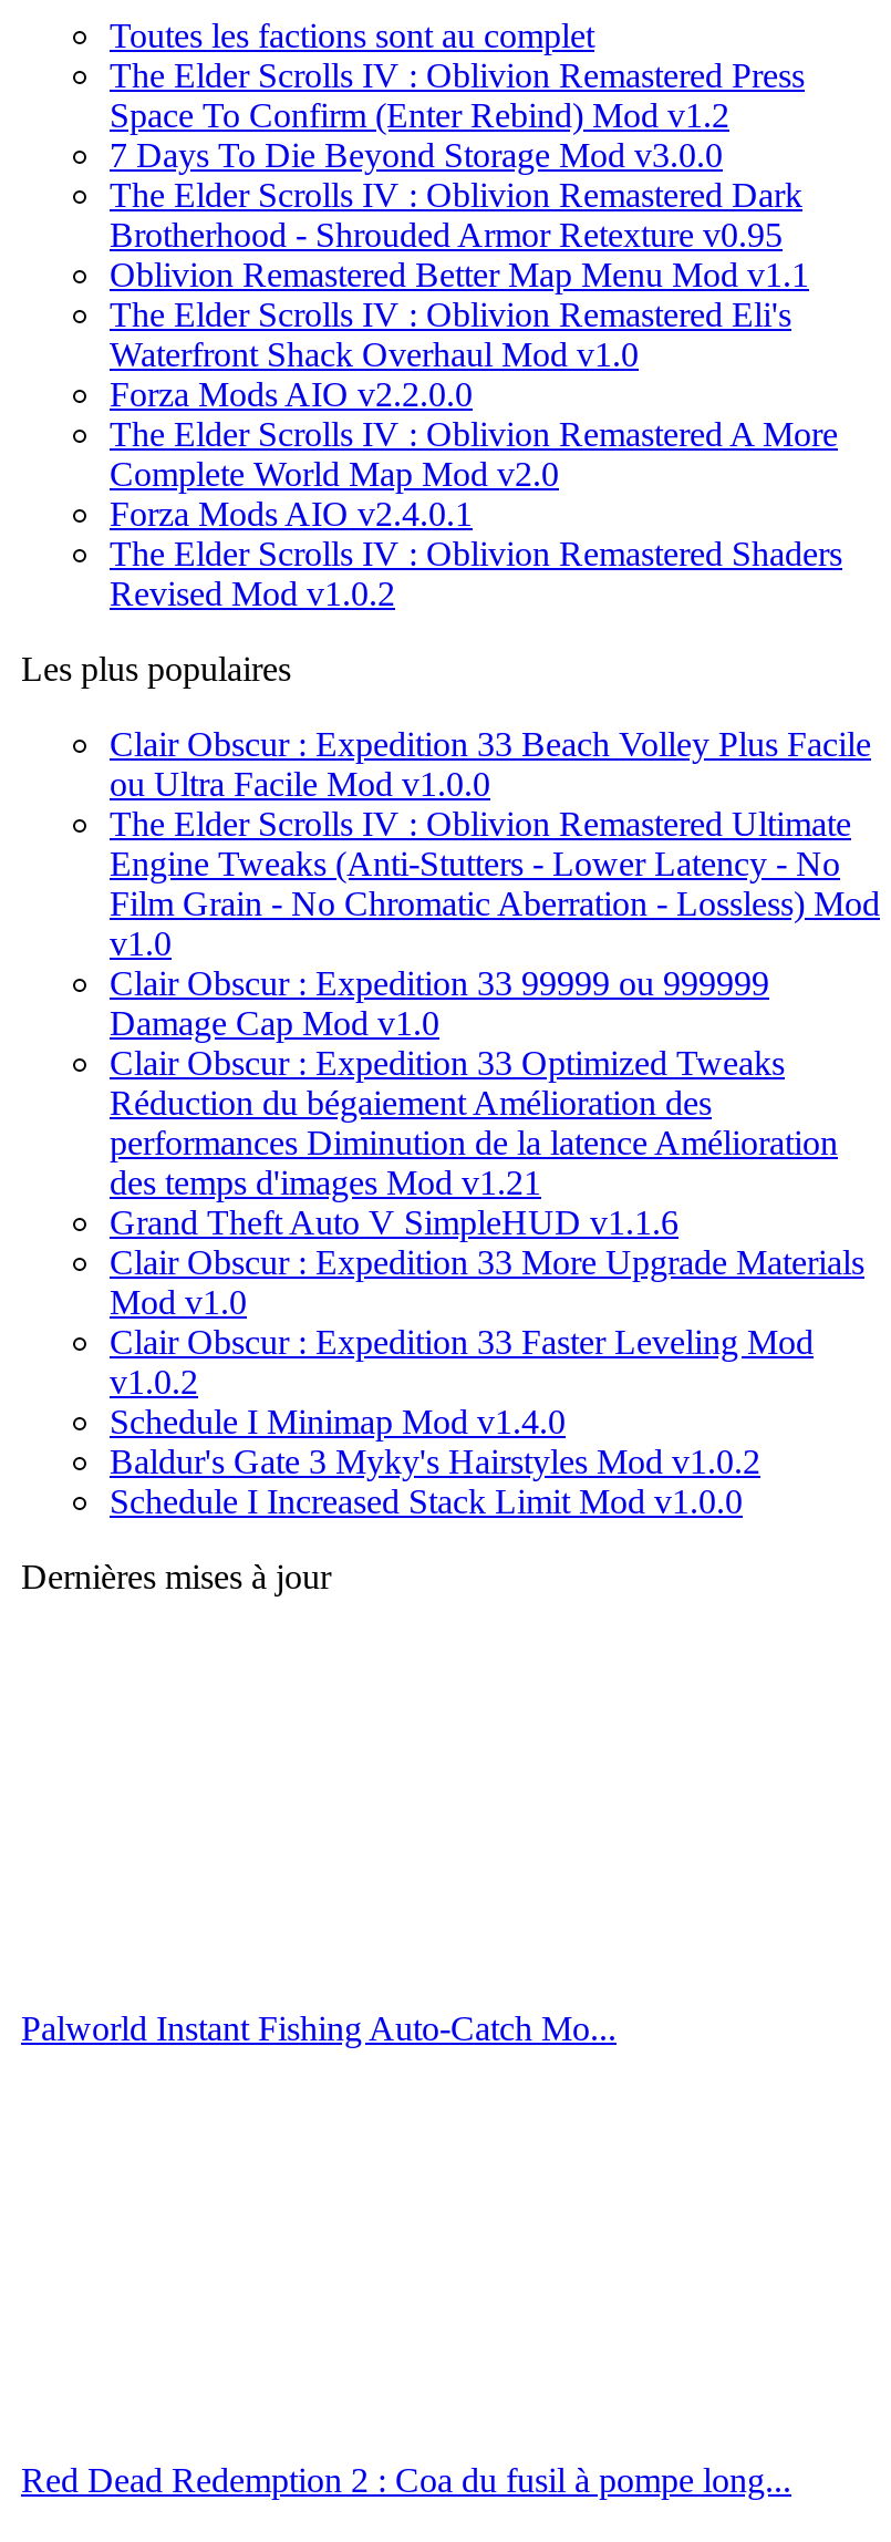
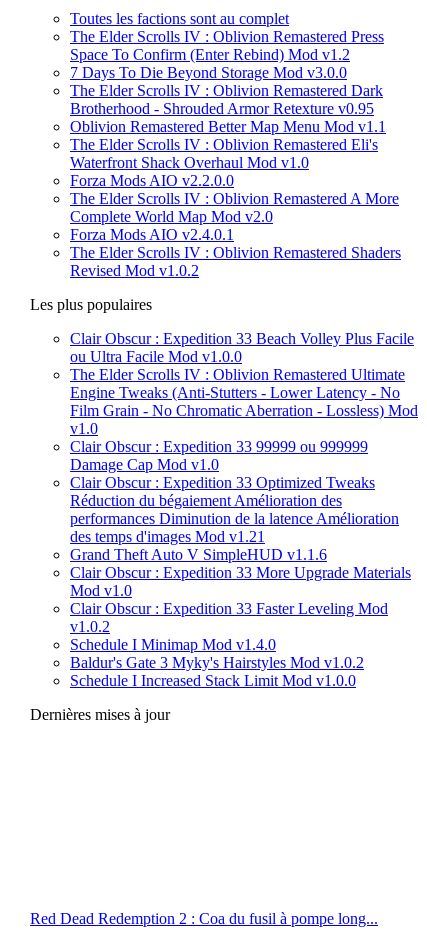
[21,2009,617,2047] Palworld Instant Fishing Auto-Catch Mo... -> none

